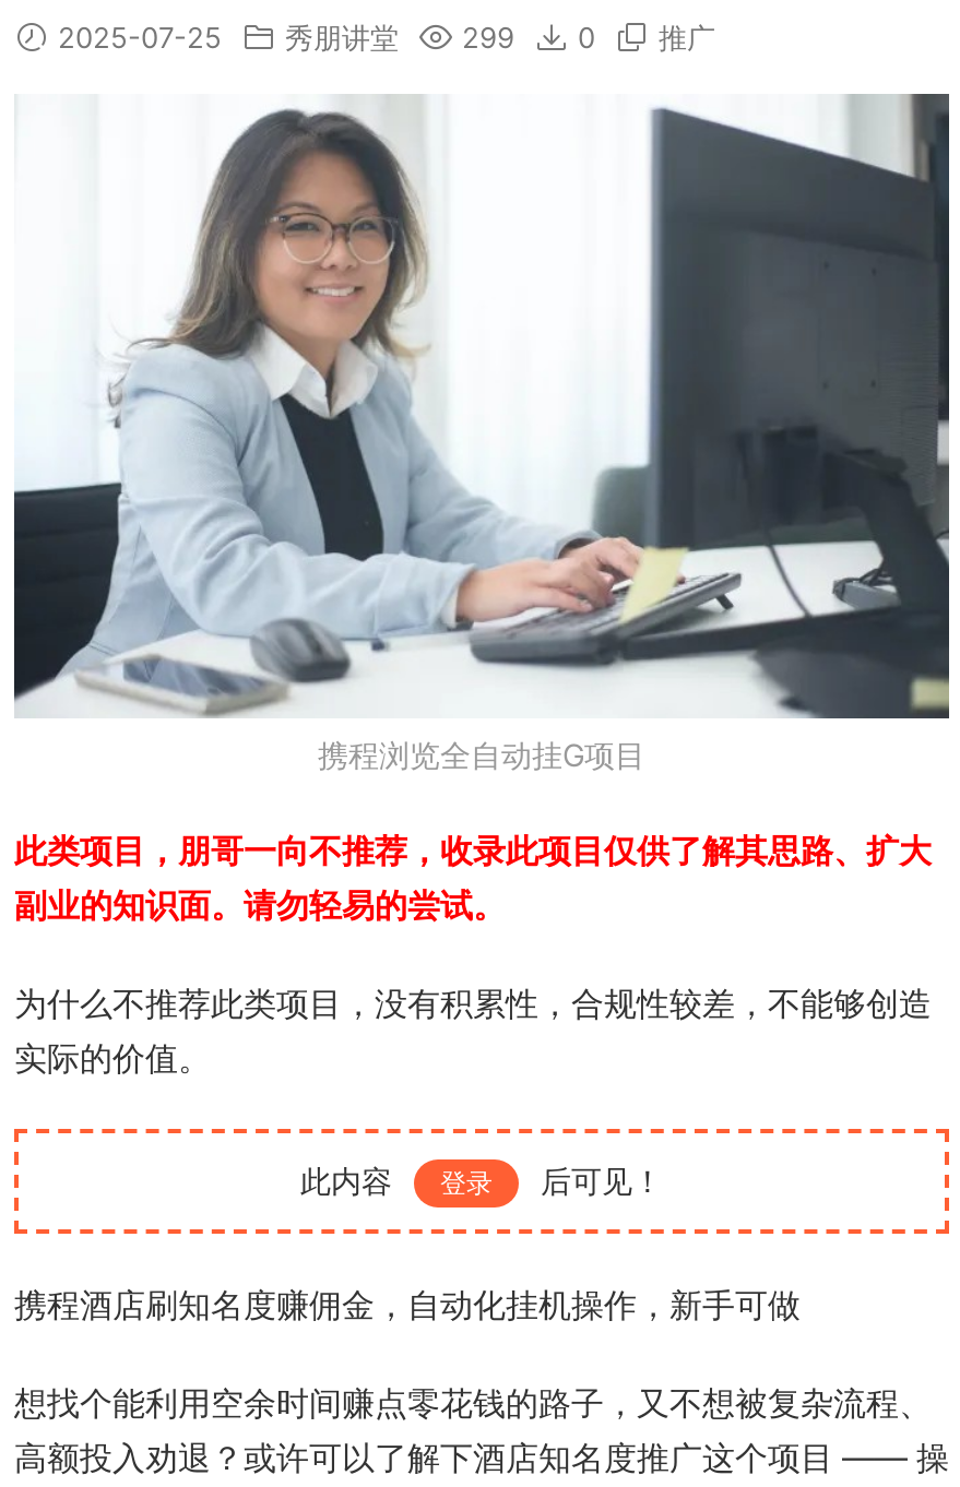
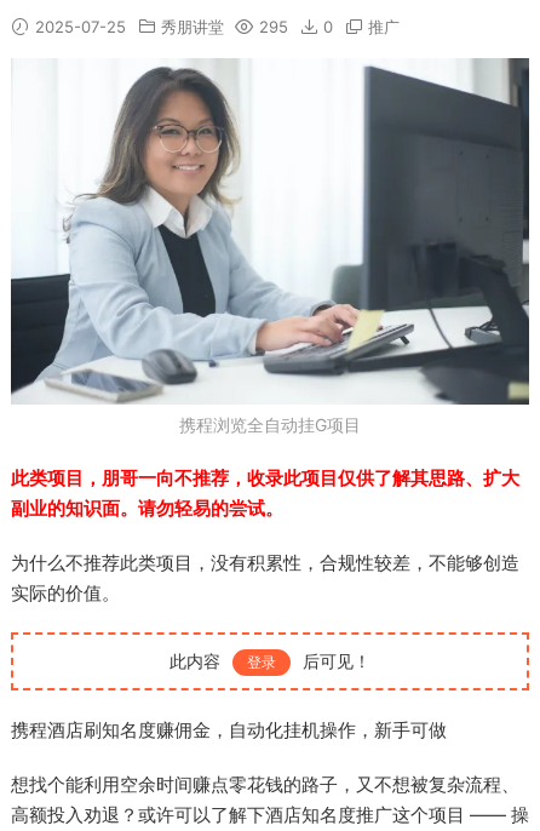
[49,20,715,55] 2025-07-25 秀朋讲堂 299 0 推广 -> [30,17,400,36] 2025-07-25 秀朋讲堂 295 0 推广

